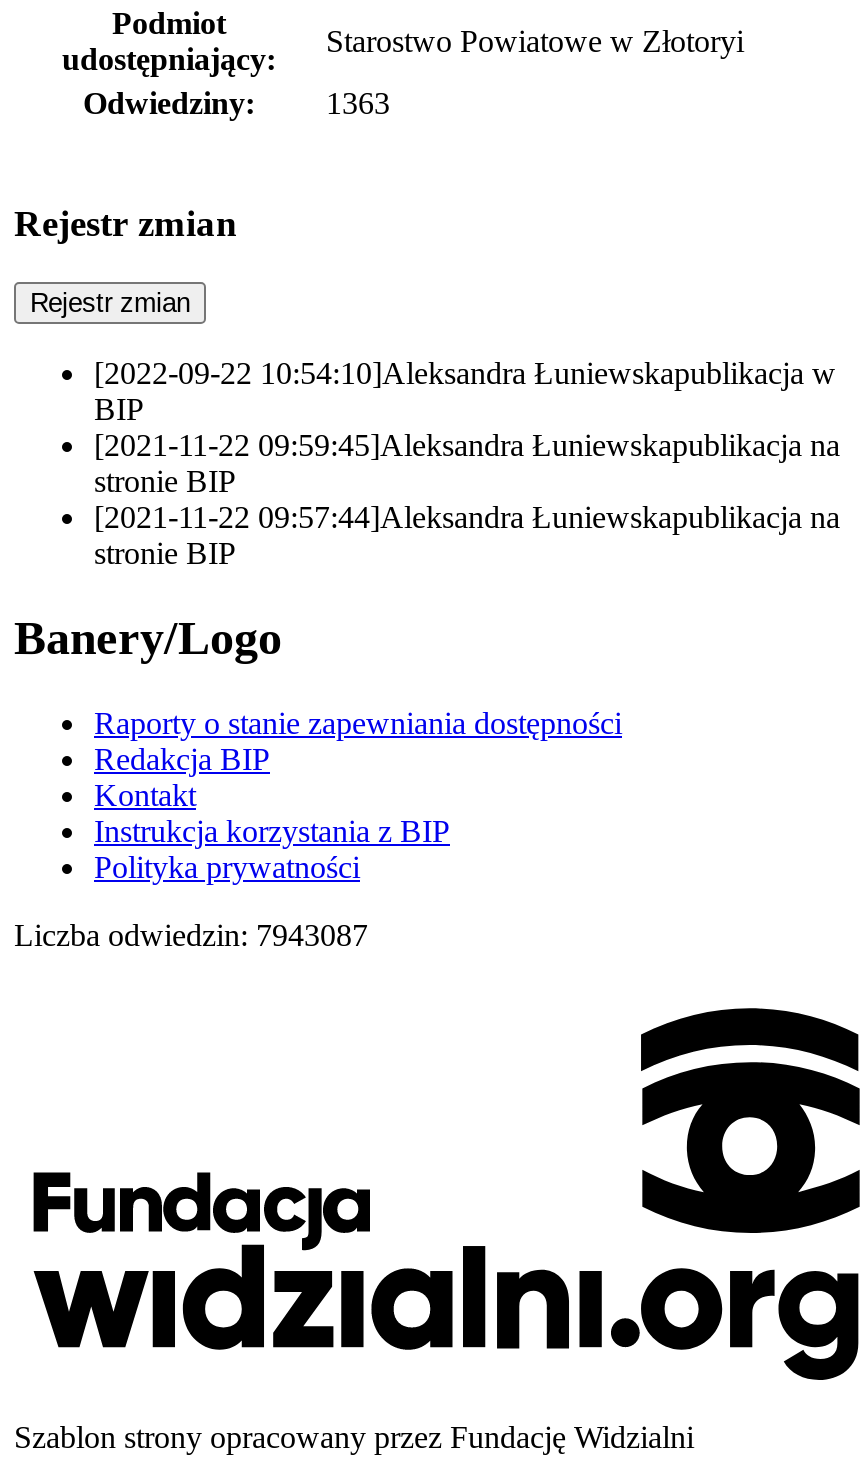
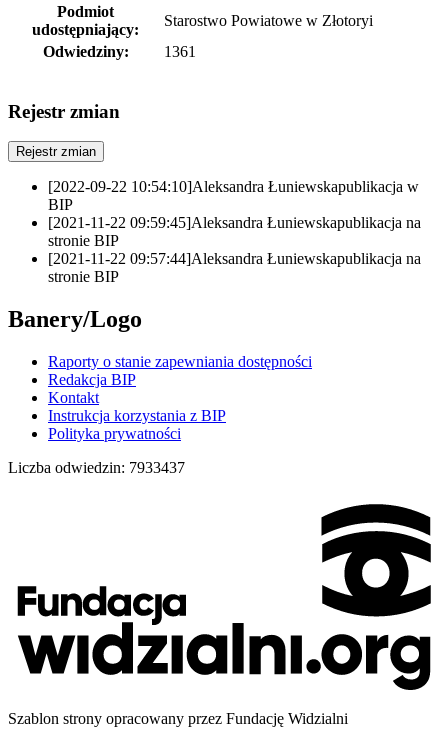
[326,86,390,120] 1363 -> [164,43,196,60] 1361
[14,919,368,953] Liczba odwiedzin: 7943087 -> [8,459,185,476] Liczba odwiedzin: 7933437

